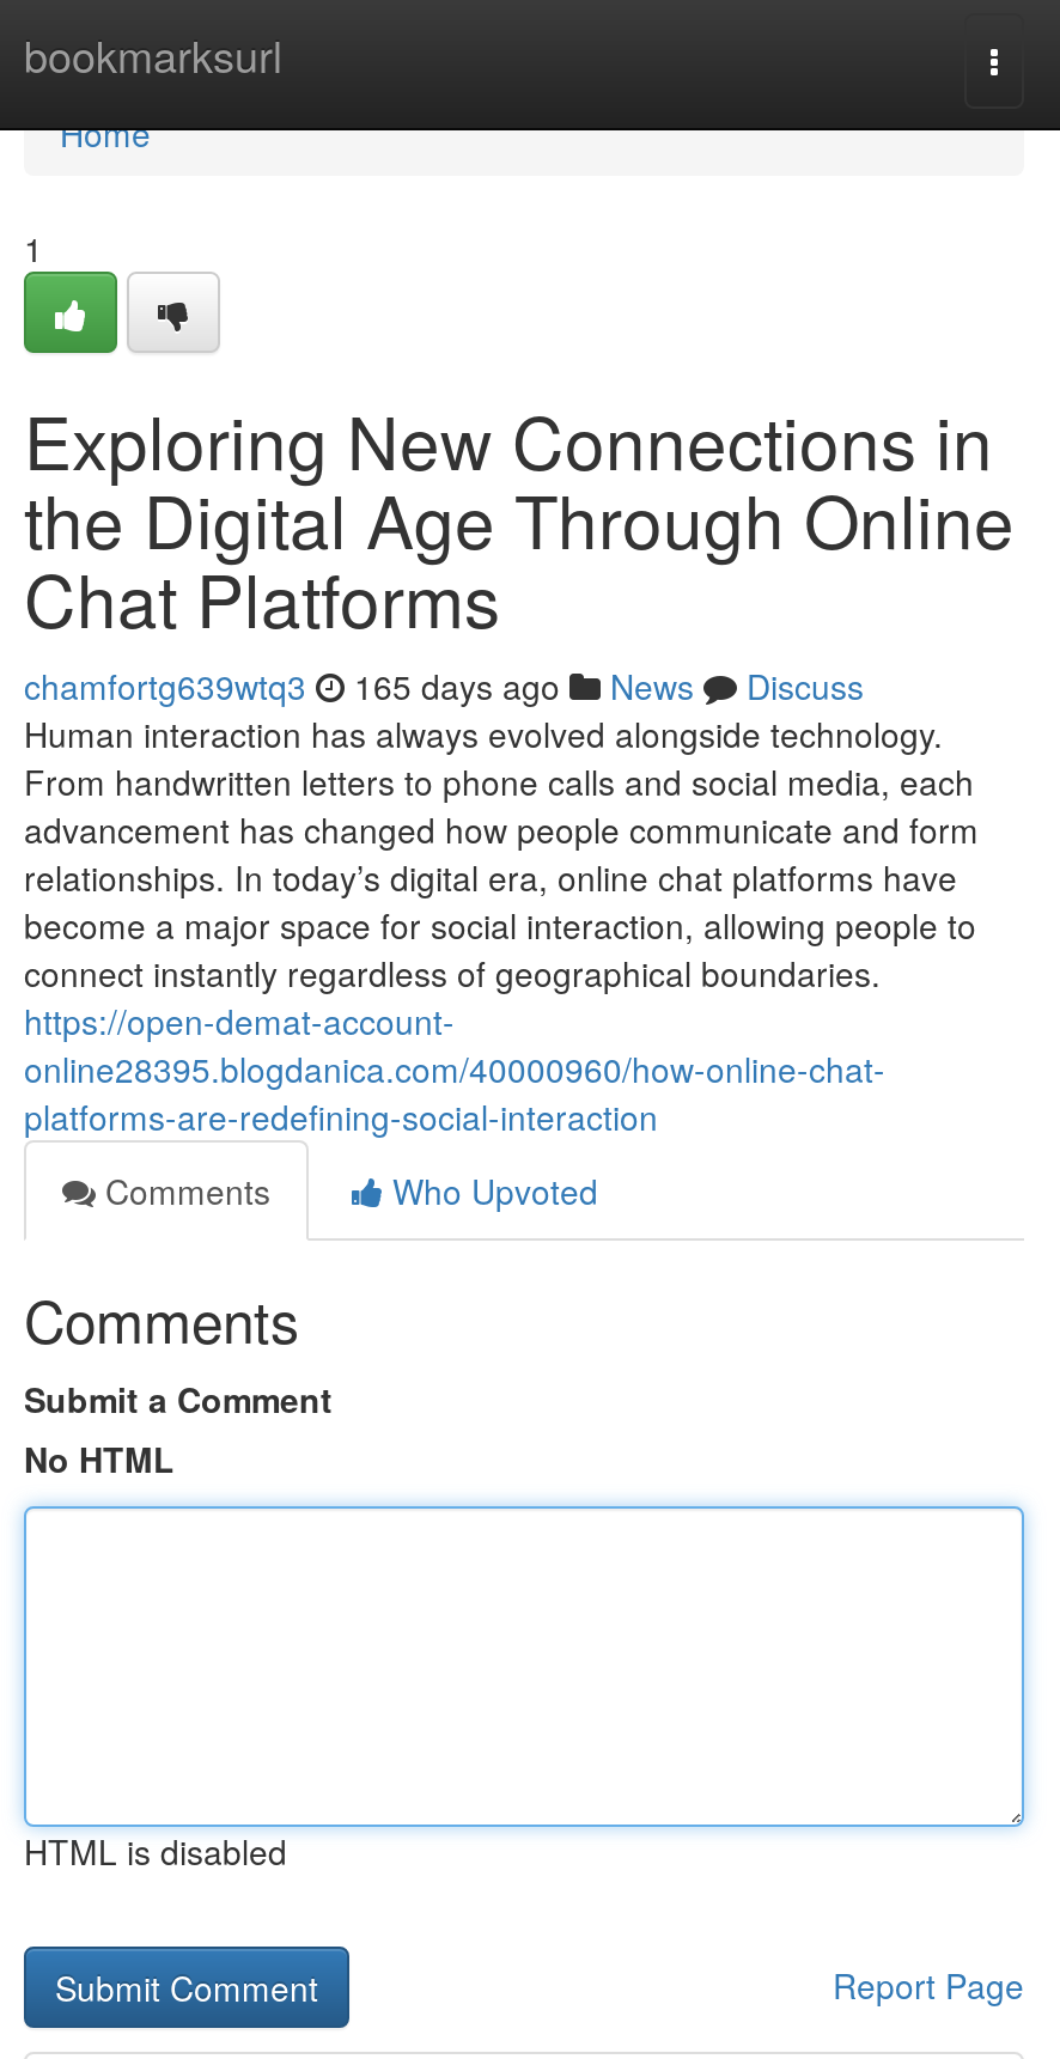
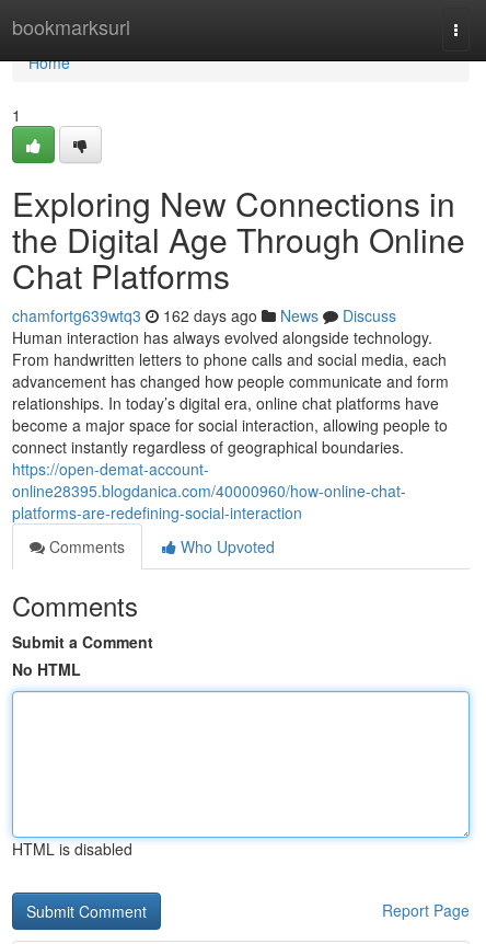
[24,662,864,709] chamfortg639wtq3 165 days ago News Discuss -> [12,304,396,326] chamfortg639wtq3 162 days ago News Discuss

